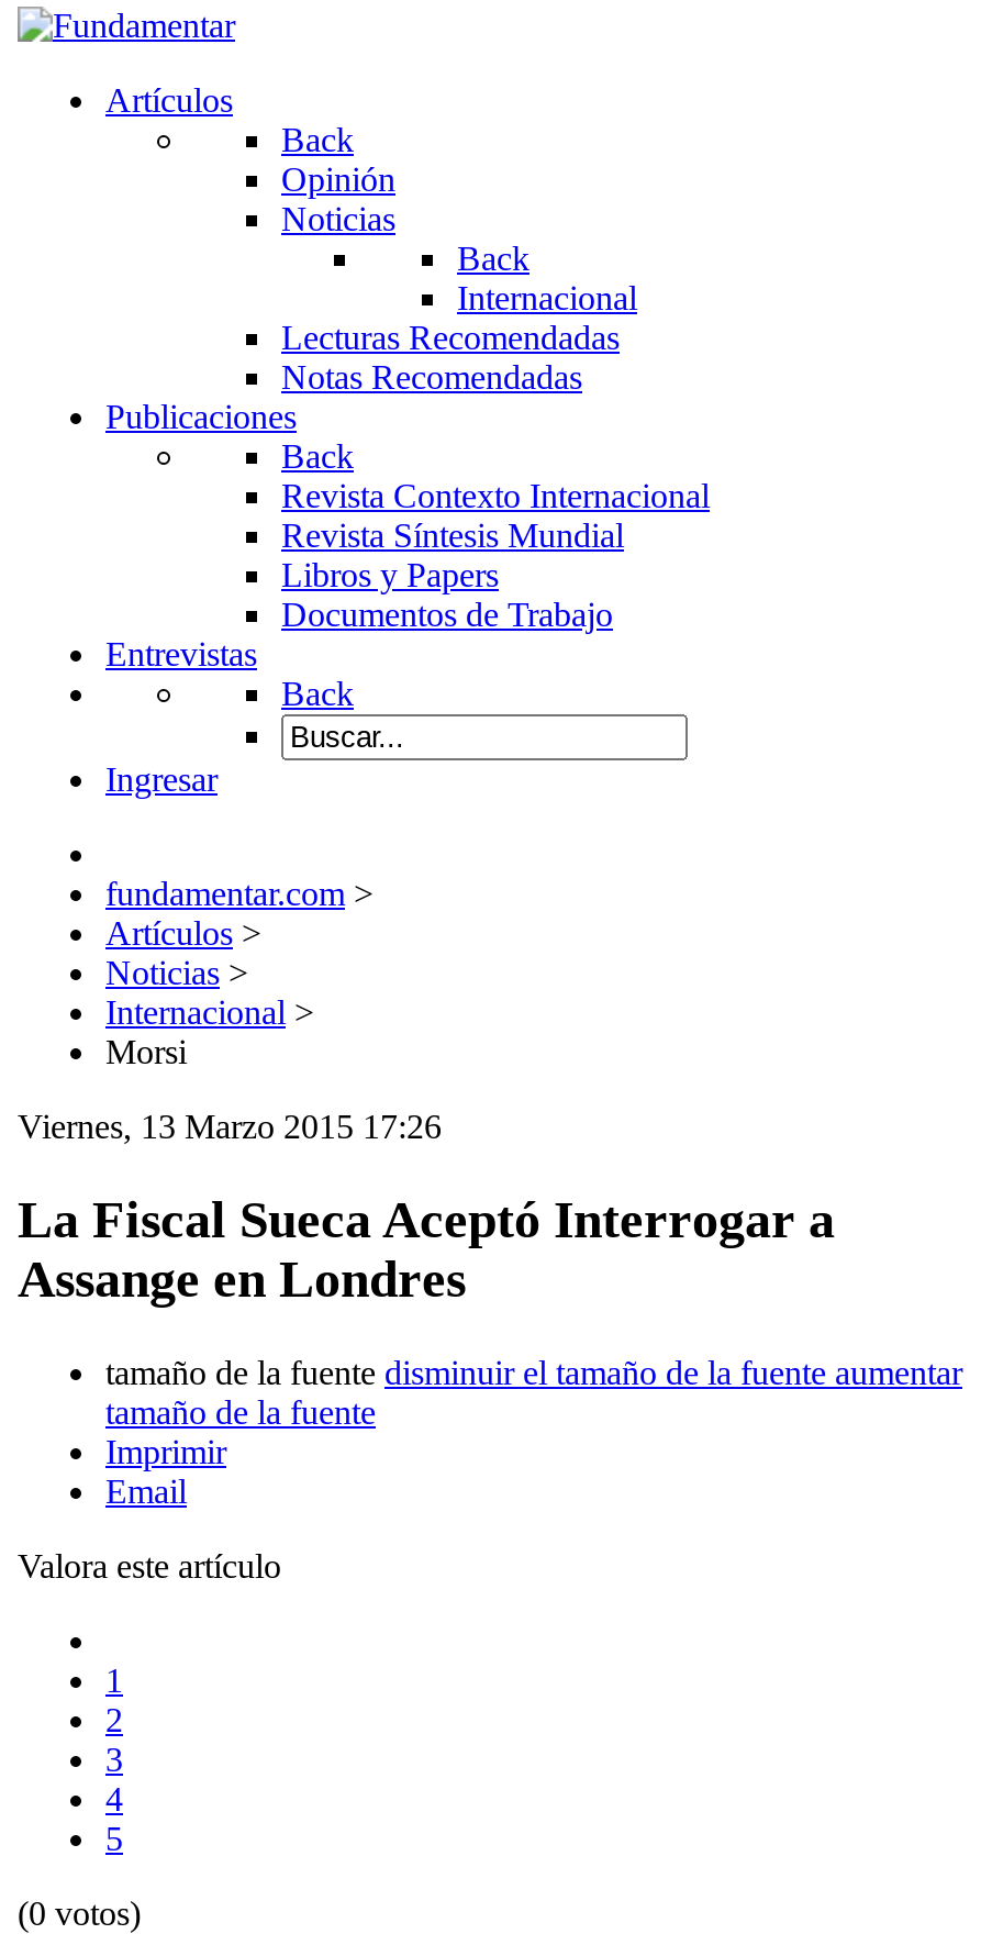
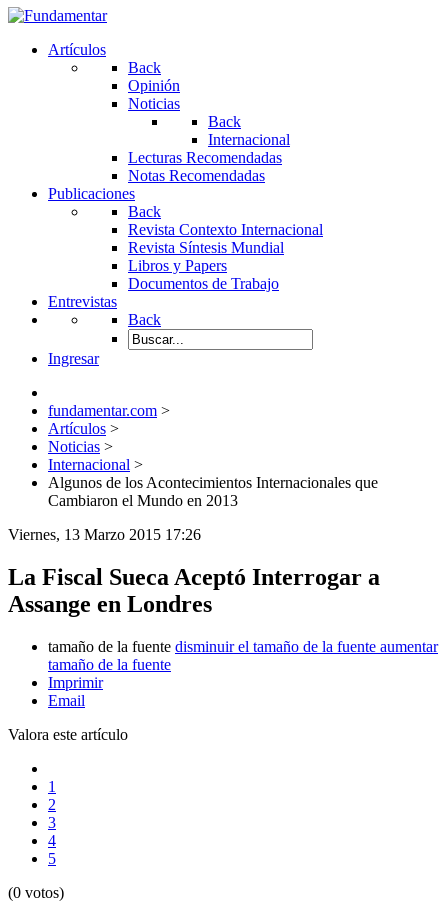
[105,1033,187,1070] Morsi -> [48,474,378,509] Algunos de los Acontecimientos Internacionales que | Cambiaron el Mundo en 2013

